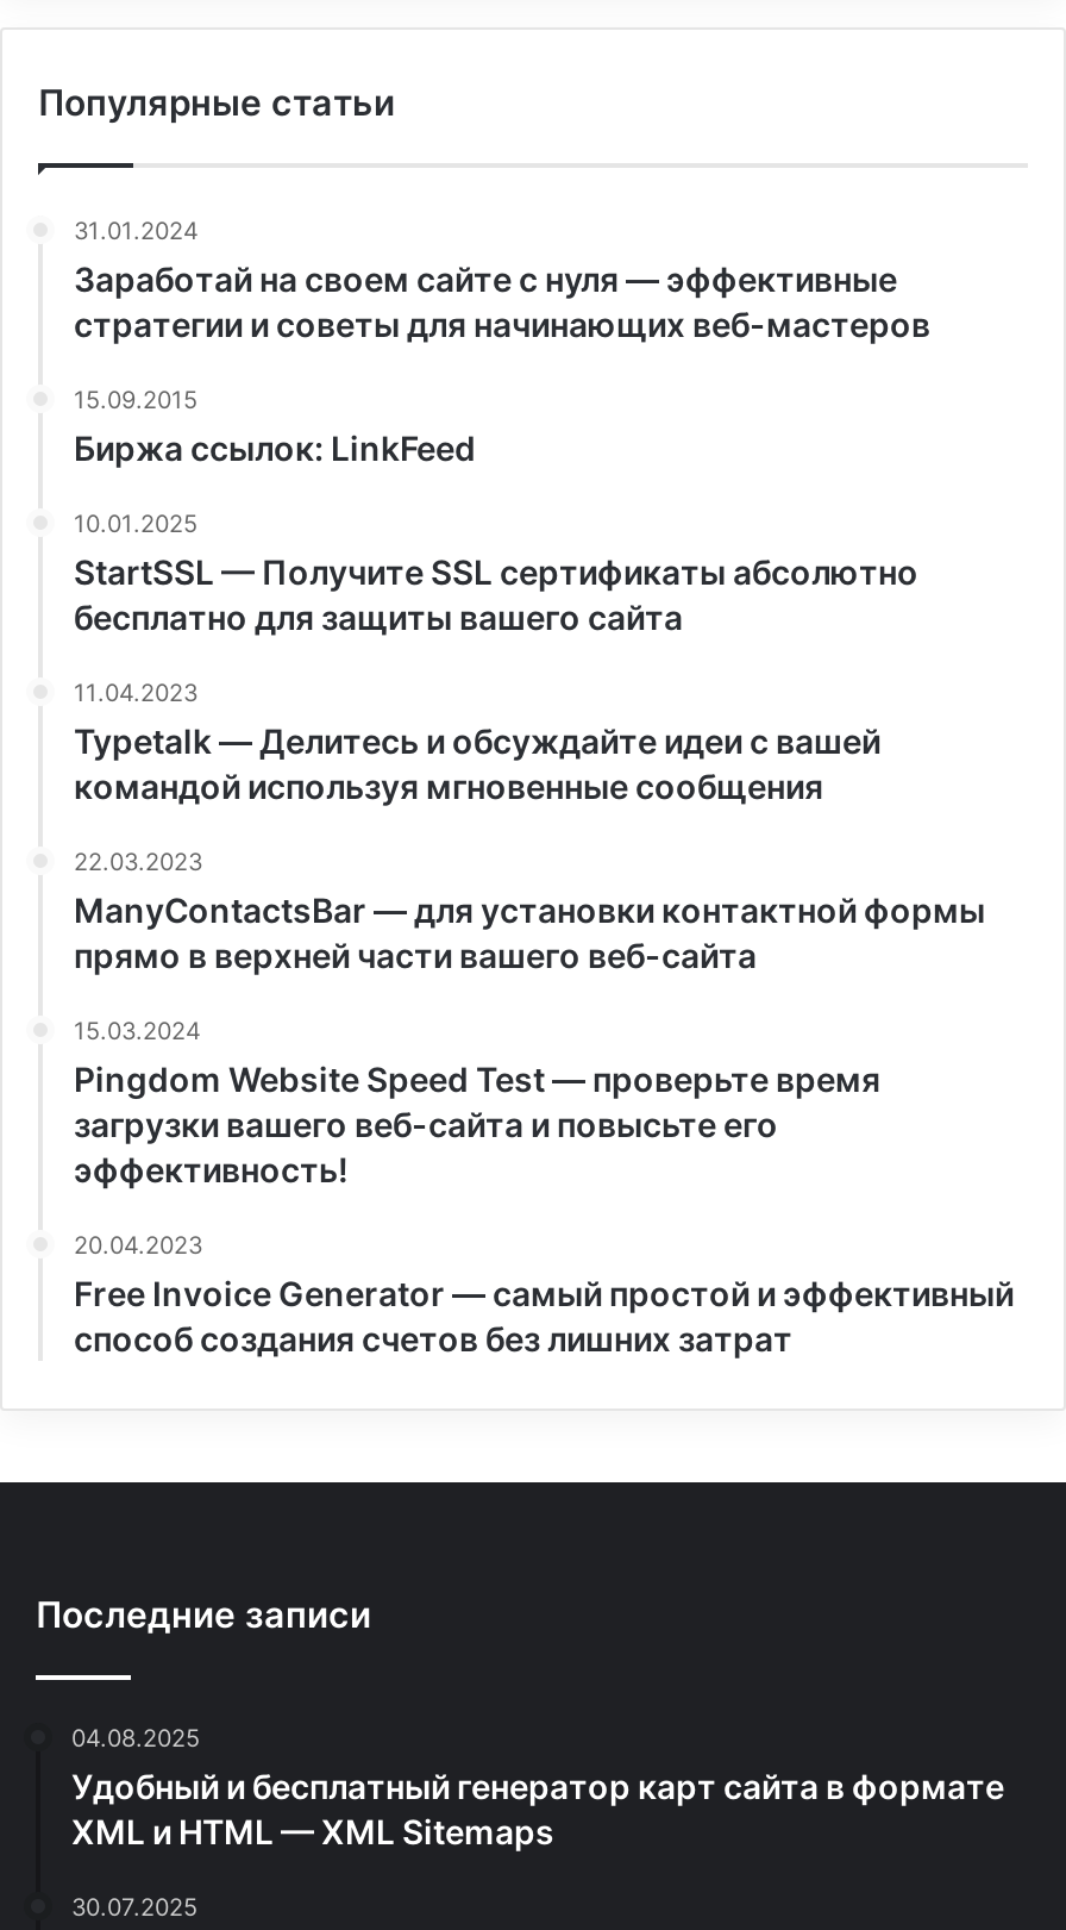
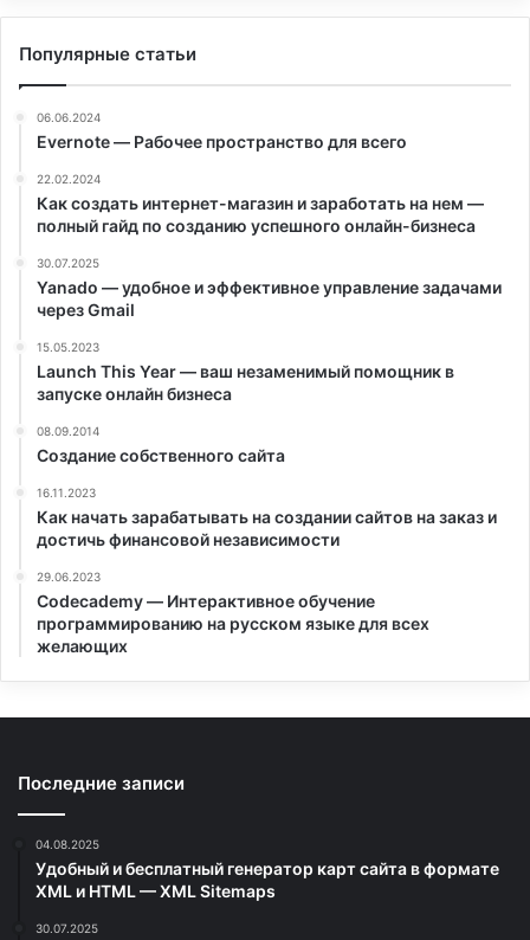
[74,216,930,344] 31.01.2024 | Заработай на своем сайте с нуля — эффективные | стратегии и советы для начинающих веб-мастеров -> [37,110,407,152] 06.06.2024 | Evernote — Рабочее пространство для всего
[74,385,476,468] 15.09.2015 | Биржа ссылок: LinkFeed -> [37,172,484,236] 22.02.2024 | Как создать интернет-магазин и заработать на нем — | полный гайд по созданию успешного онлайн-бизнеса
[74,509,918,637] 10.01.2025 | StartSSL — Получите SSL сертификаты абсолютно | бесплатно для защиты вашего сайта -> [37,256,502,320] 30.07.2025 | Yanado — удобное и эффективное управление задачами | через Gmail
[74,678,880,806] 11.04.2023 | Typetalk — Делитесь и обсуждайте идеи с вашей | командой используя мгновенные сообщения -> [37,340,454,404] 15.05.2023 | Launch This Year — ваш незаменимый помощник в | запуске онлайн бизнеса
[74,847,985,975] 22.03.2023 | ManyContactsBar — для установки контактной формы | прямо в верхней части вашего веб-сайта -> [37,424,285,465] 08.09.2014 | Создание собственного сайта
[74,1016,880,1190] 15.03.2024 | Pingdom Website Speed Test — проверьте время | загрузки вашего веб-сайта и повысьте его | эффективность! -> [37,486,497,549] 16.11.2023 | Как начать зарабатывать на создании сайтов на заказ и | достичь финансовой независимости
[74,1230,1014,1359] 20.04.2023 | Free Invoice Generator — самый простой и эффективный | способ создания счетов без лишних затрат -> [37,570,429,656] 29.06.2023 | Codecademy — Интерактивное обучение | программированию на русском языке для всех | желающих

